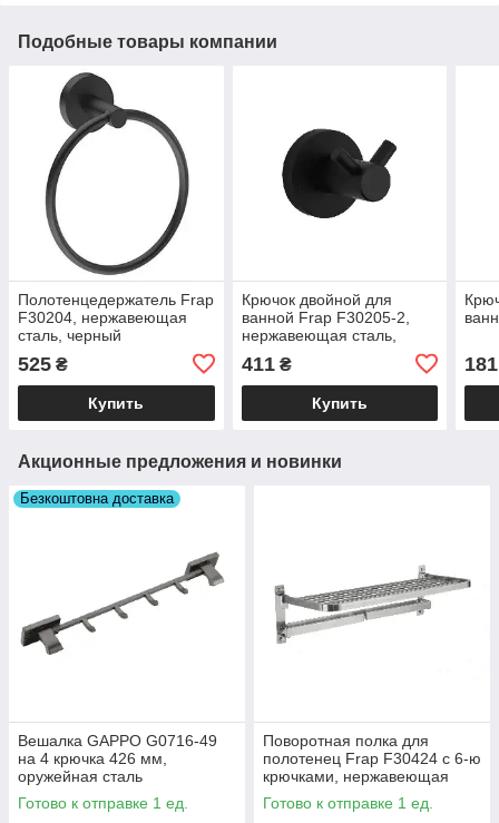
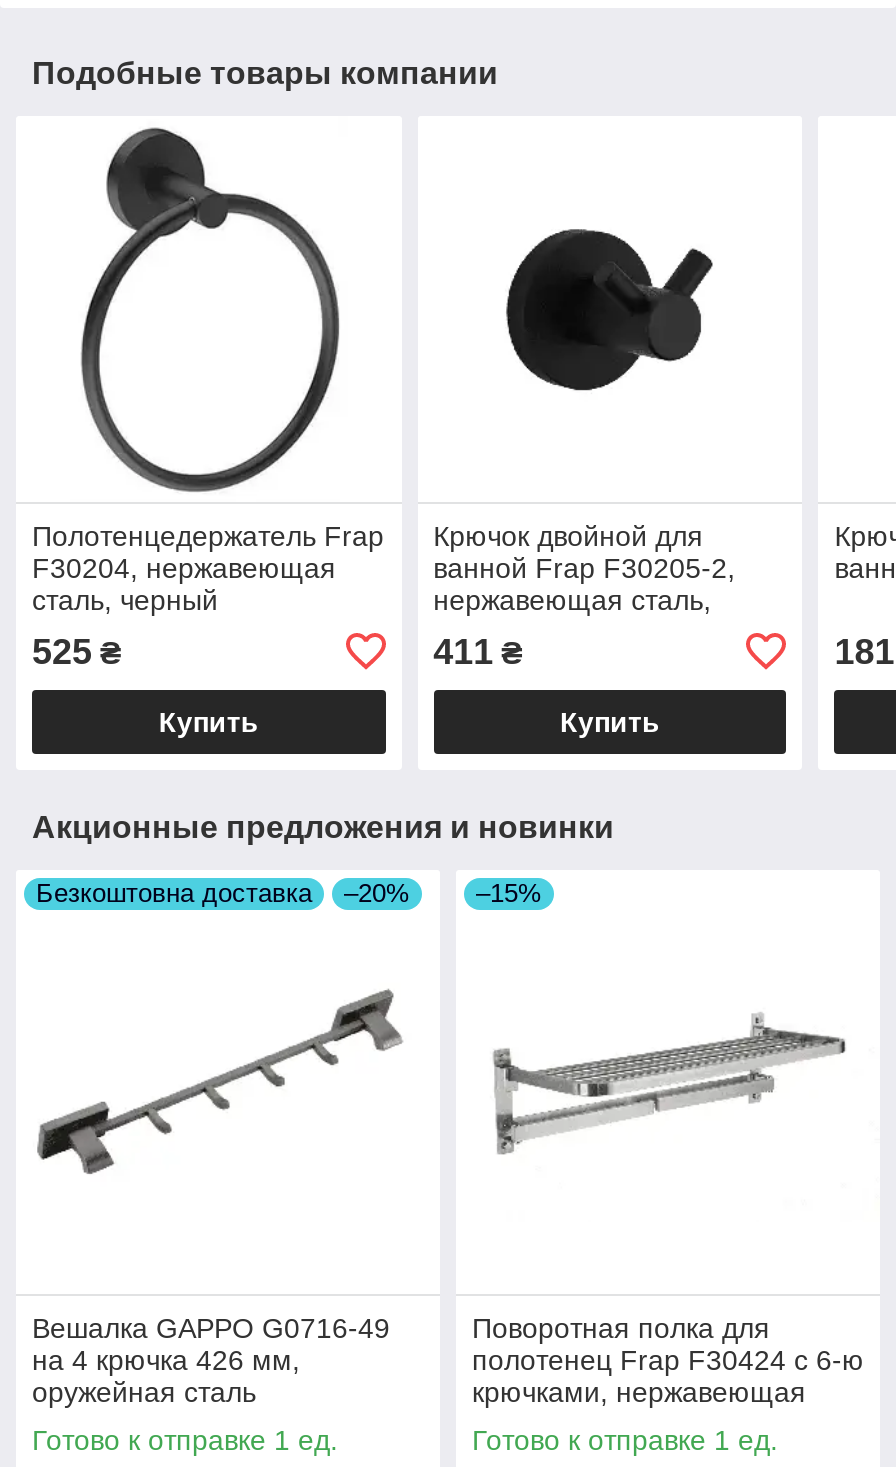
none -> [344,878,410,908] –20%
none -> [476,878,542,908] –15%

